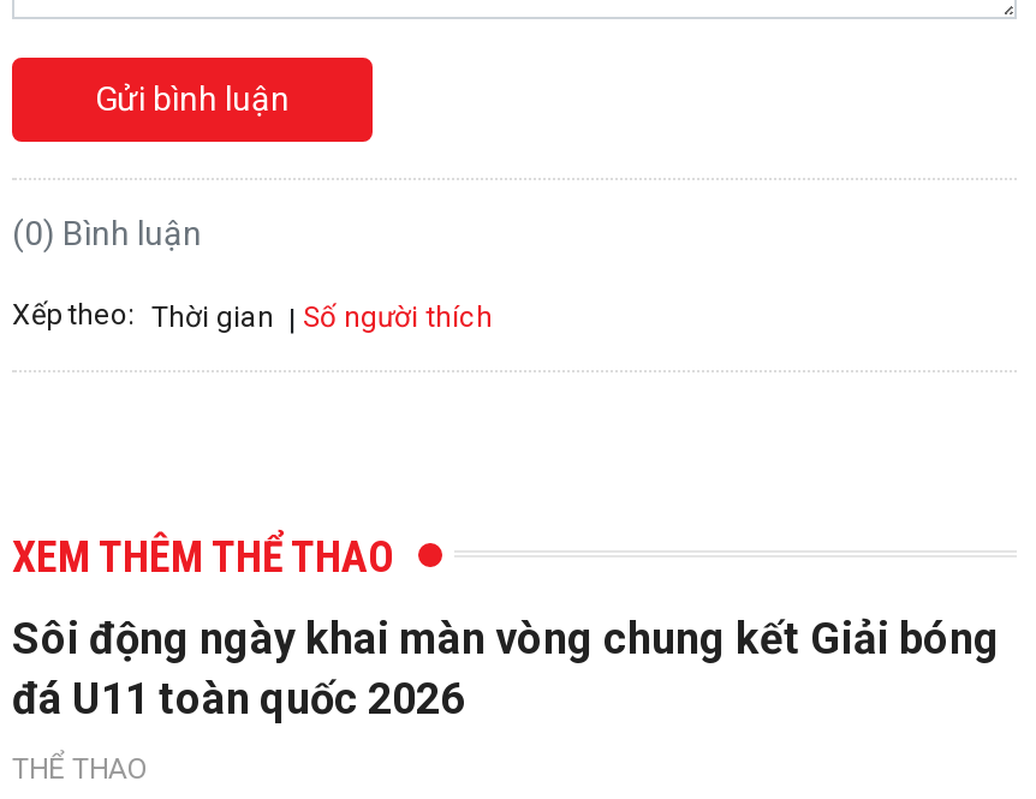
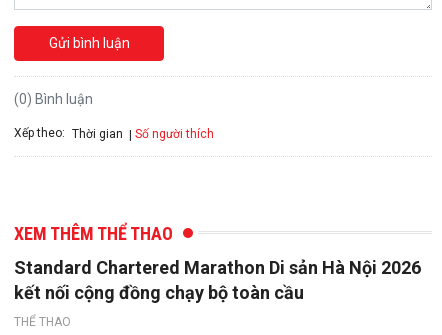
[12,612,1000,723] Sôi động ngày khai màn vòng chung kết Giải bóng | đá U11 toàn quốc 2026 -> [14,257,421,303] Standard Chartered Marathon Di sản Hà Nội 2026 | kết nối cộng đồng chạy bộ toàn cầu

